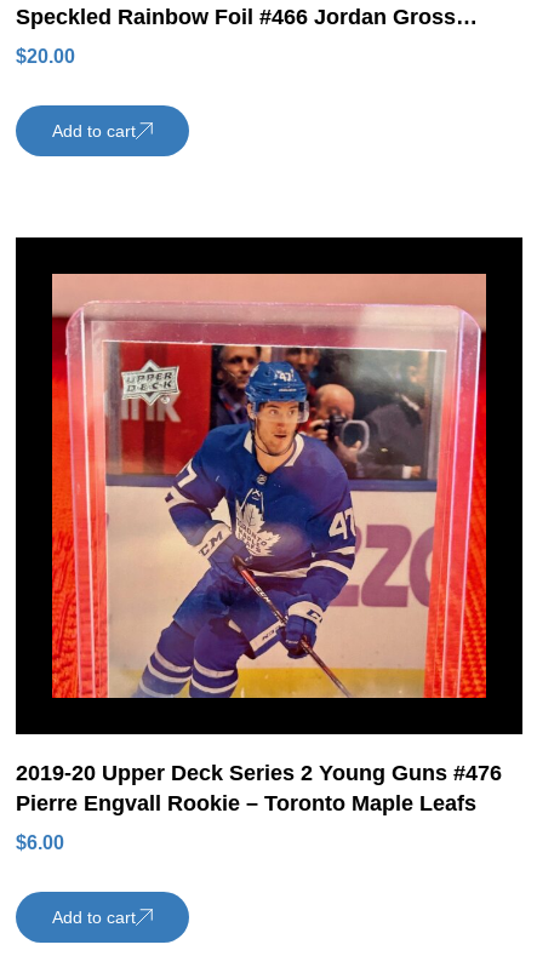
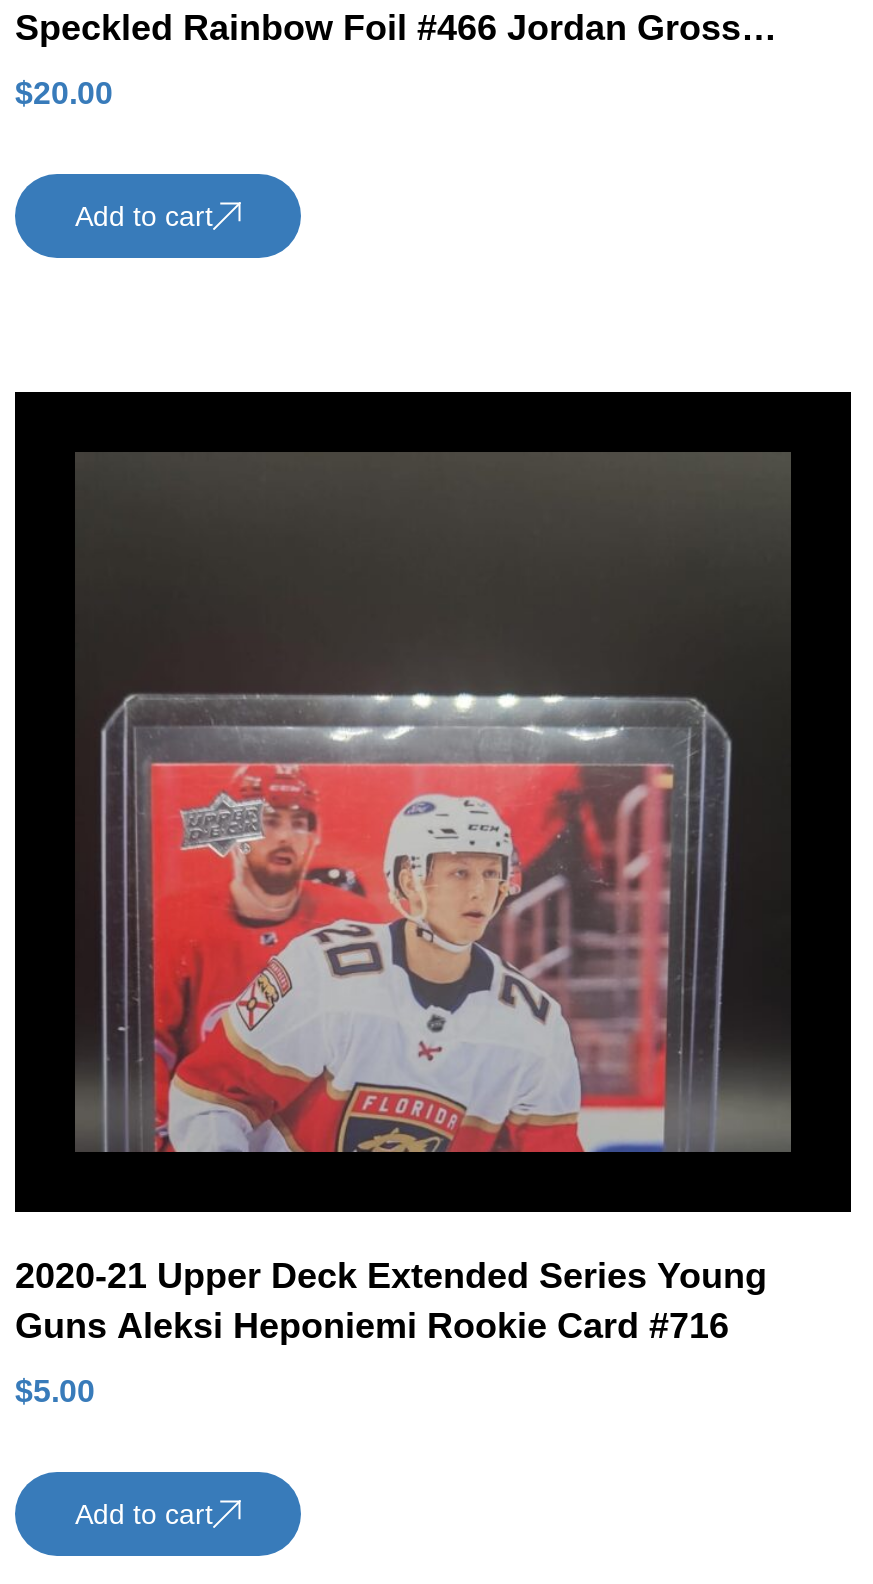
[51,274,487,699] [image] -> [75,454,791,1154] [image]
[16,761,502,815] 2019-20 Upper Deck Series 2 Young Guns #476 | Pierre Engvall Rookie – Toronto Maple Leafs -> [15,1256,767,1346] 2020-21 Upper Deck Extended Series Young | Guns Aleksi Heponiemi Rookie Card #716
[16,832,64,853] $6.00 -> [15,1374,95,1408] $5.00

